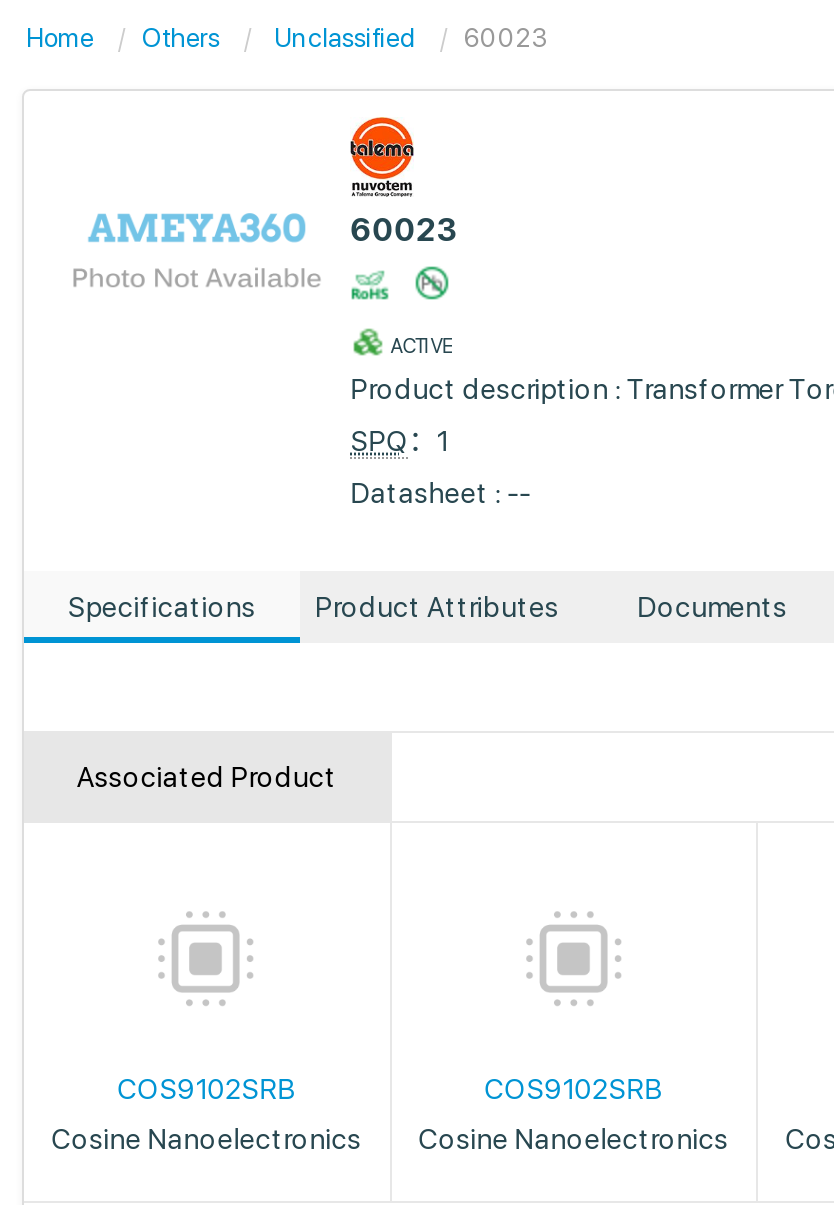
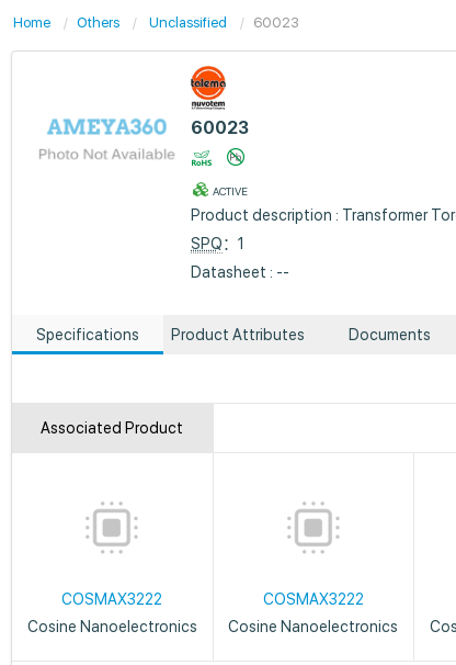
[118,1073,296,1105] COS9102SRB -> [62,590,162,608] COSMAX3222
[484,1073,662,1105] COS9102SRB -> [263,590,364,608] COSMAX3222

